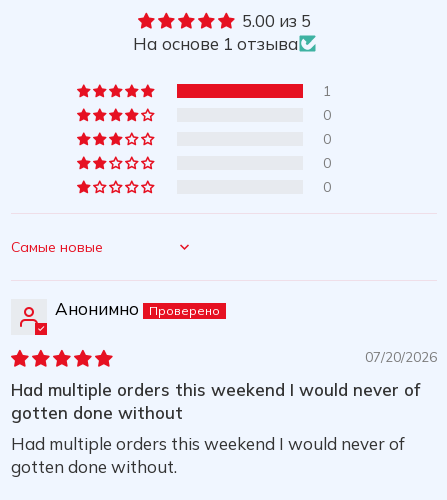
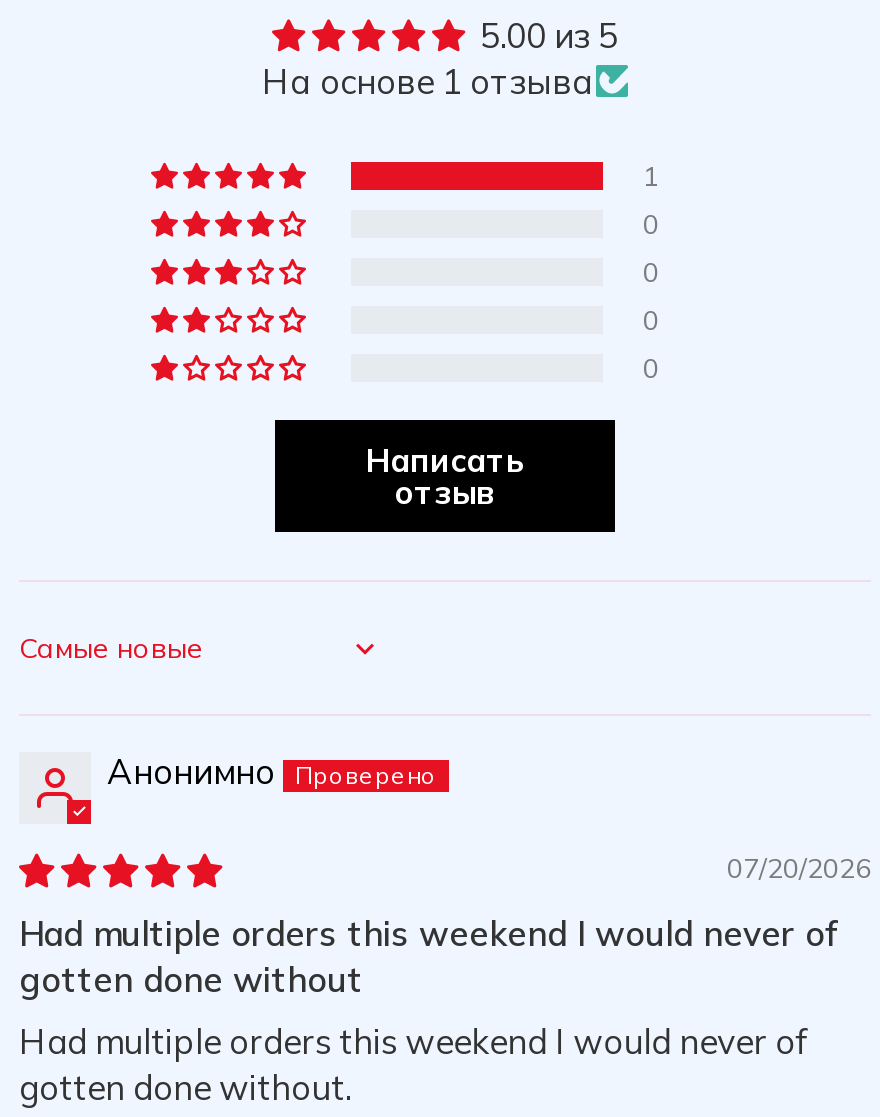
none -> [366,440,524,512] Написать | отзыв

